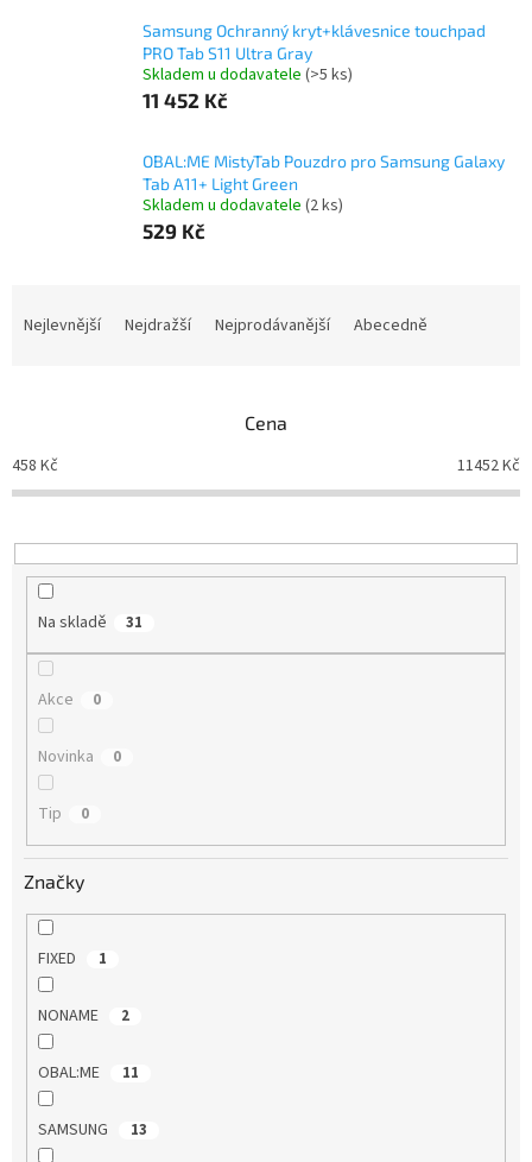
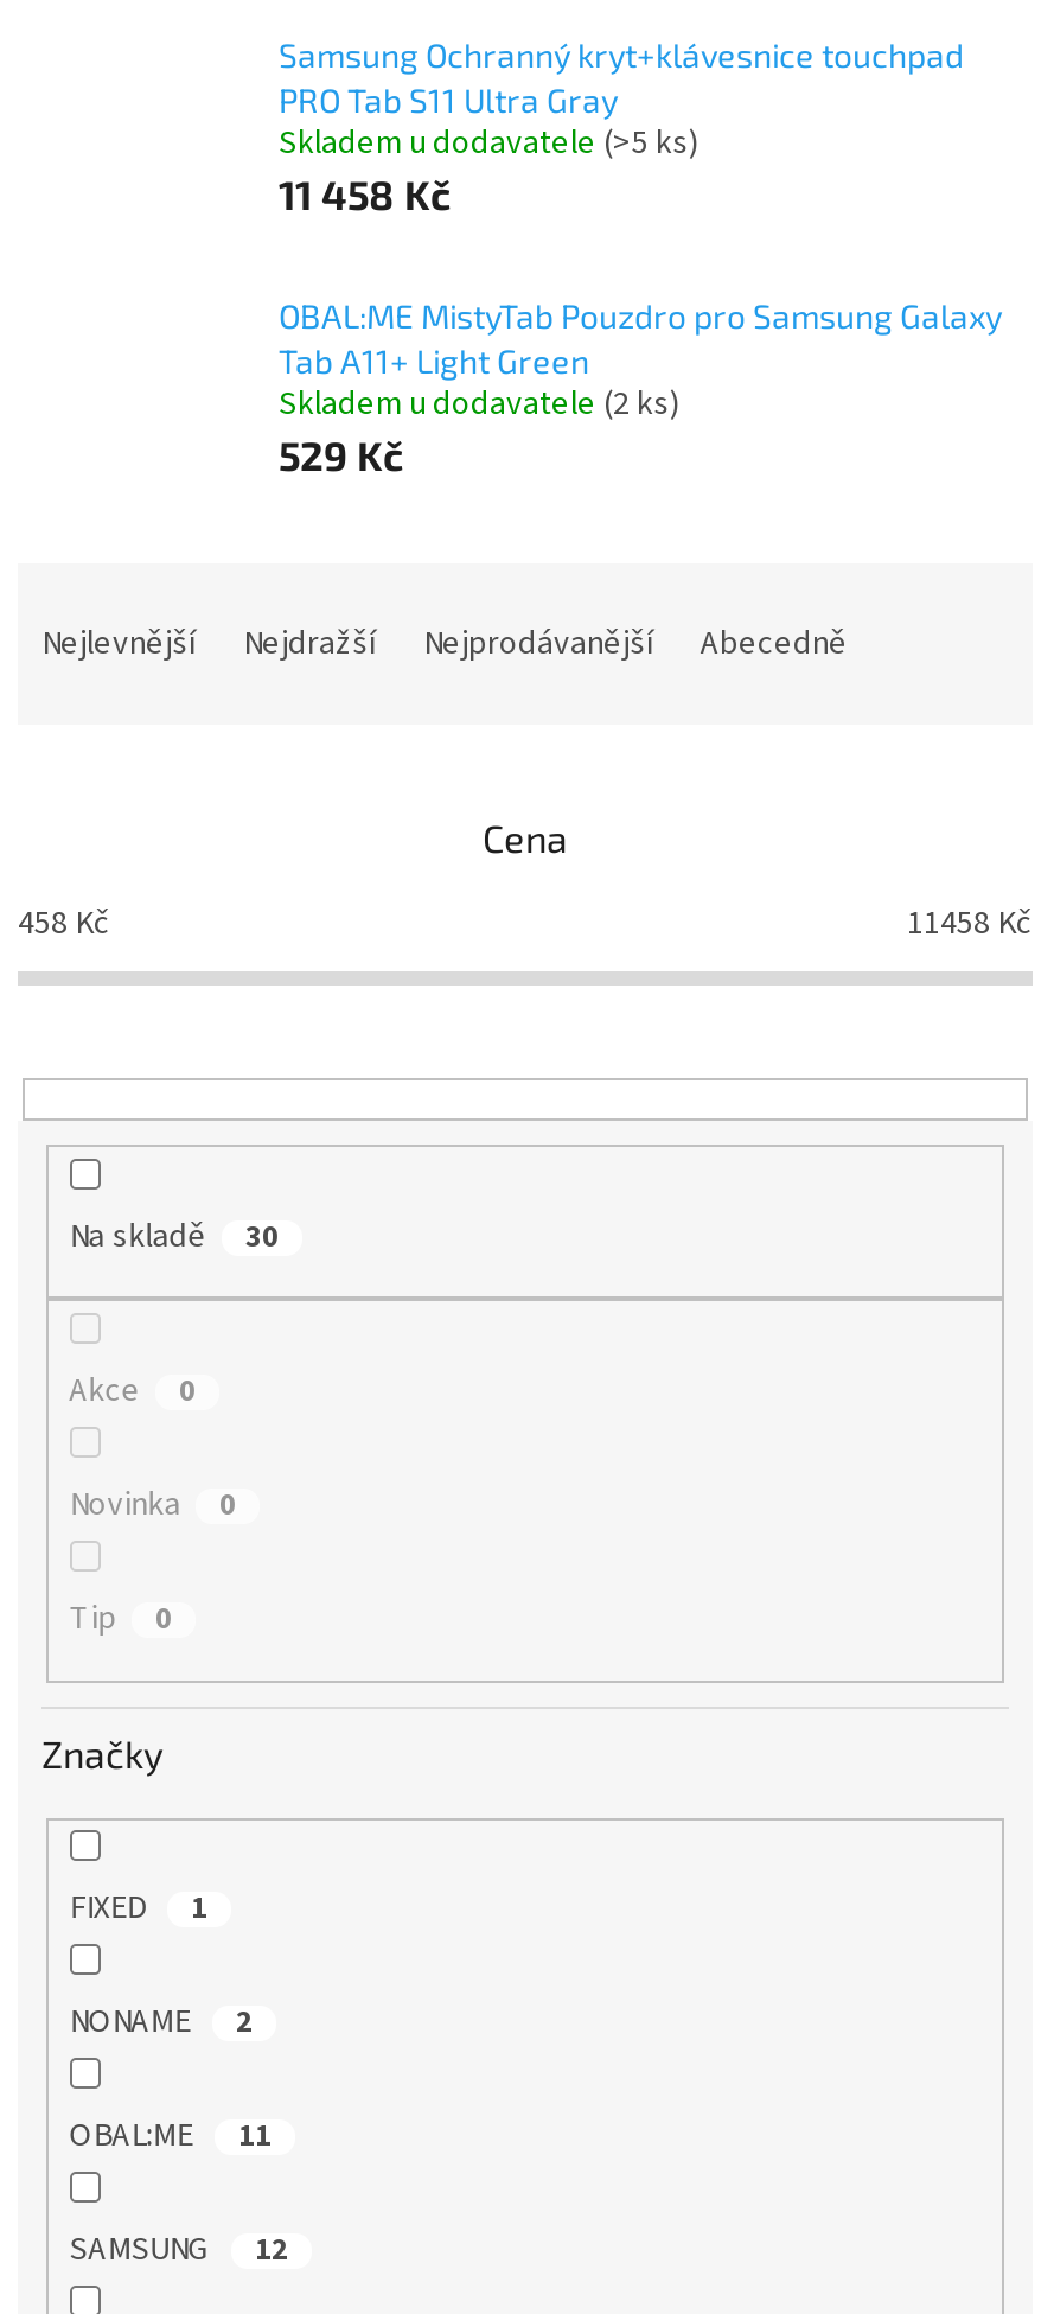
[142,88,228,112] 11 452 Kč -> [279,171,452,218] 11 458 Kč
[457,454,520,478] 11452 Kč -> [907,901,1033,949] 11458 Kč
[126,612,142,633] 31 -> [245,1215,278,1258] 30
[38,1119,147,1142] SAMSUNG 13 -> [69,2227,288,2275] SAMSUNG 12

